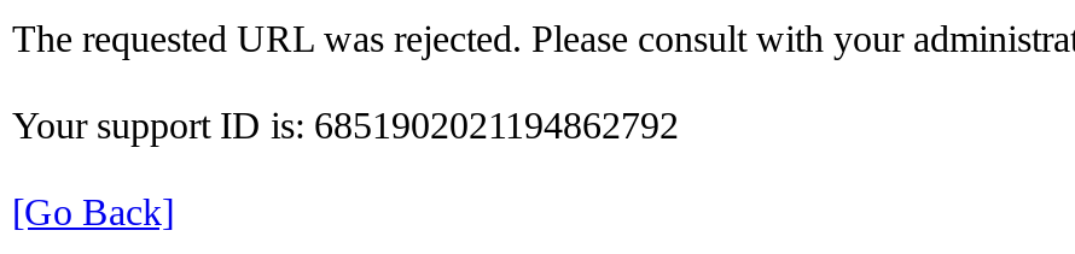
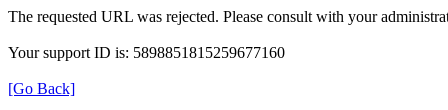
[12,105,679,146] Your support ID is: 6851902021194862792 -> [8,44,285,61] Your support ID is: 5898851815259677160

